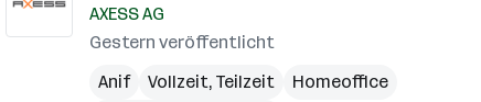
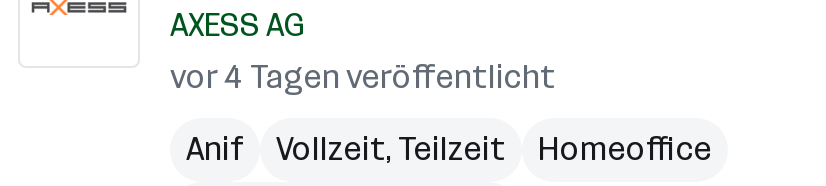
[89,32,275,53] Gestern veröffentlicht -> [170,58,556,96] vor 4 Tagen veröffentlicht

